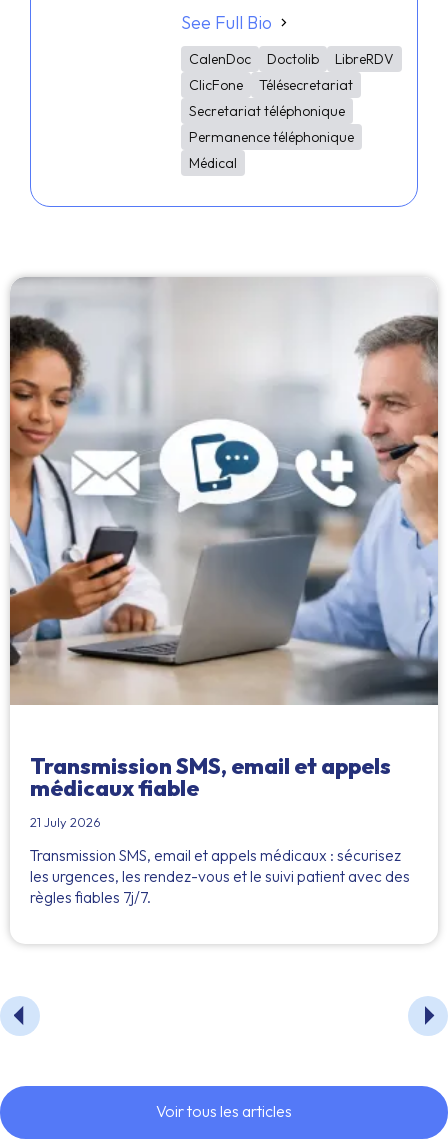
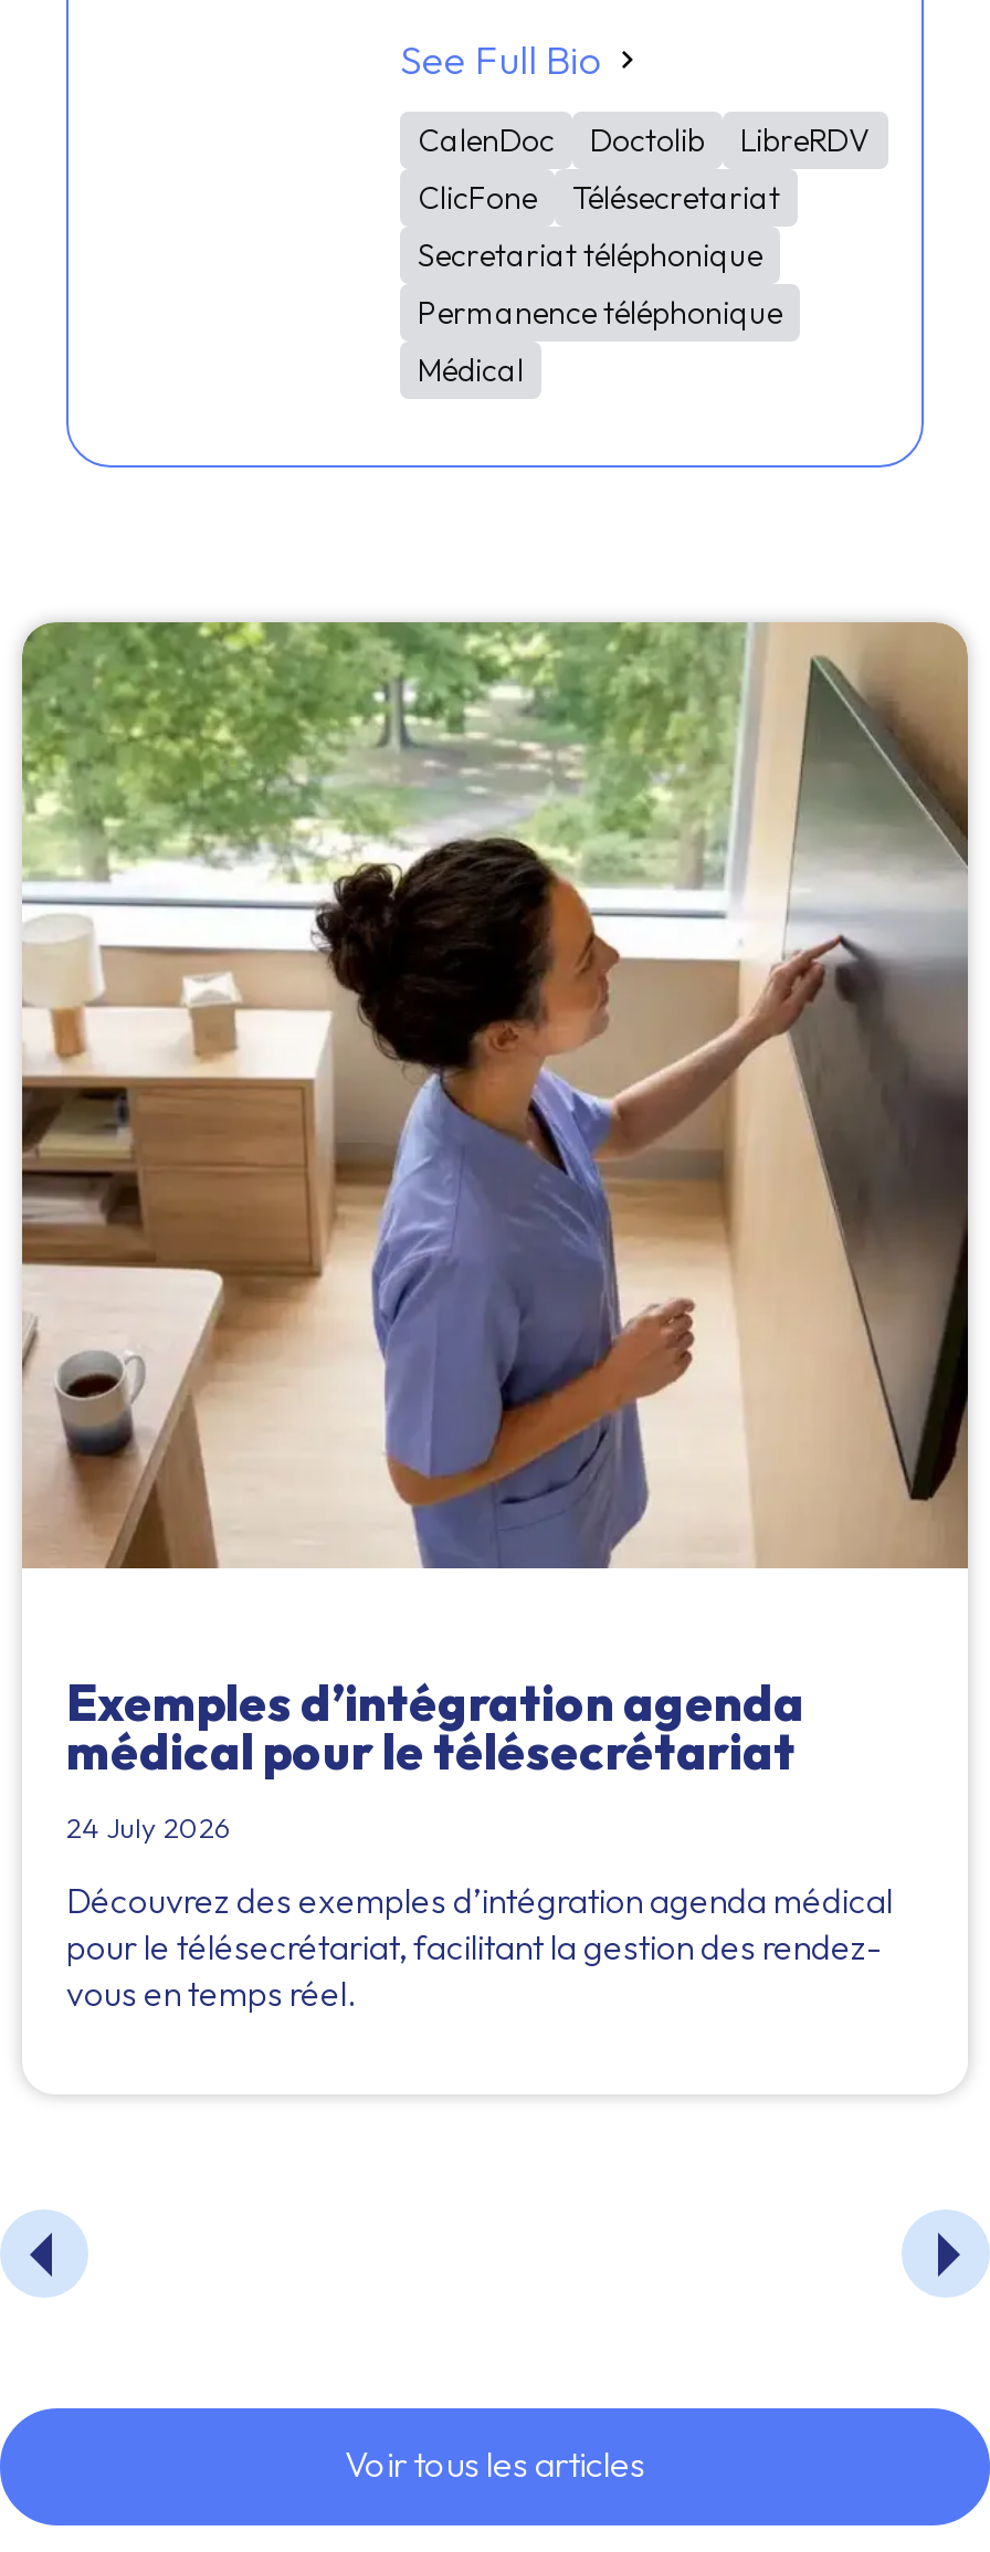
[9,277,439,706] [image] -> [20,621,970,1569] [image]
[30,752,391,830] Transmission SMS, email et appels | médicaux fiable | 21 July 2026 -> [66,1672,804,1844] Exemples d’intégration agenda | médical pour le télésecrétariat | 24 July 2026
[30,846,410,907] Transmission SMS, email et appels médicaux : sécurisez | les urgences, les rendez-vous et le suivi patient avec des | règles fiables 7j/7. -> [66,1880,893,2014] Découvrez des exemples d’intégration agenda médical | pour le télésecrétariat, facilitant la gestion des rendez- | vous en temps réel.

